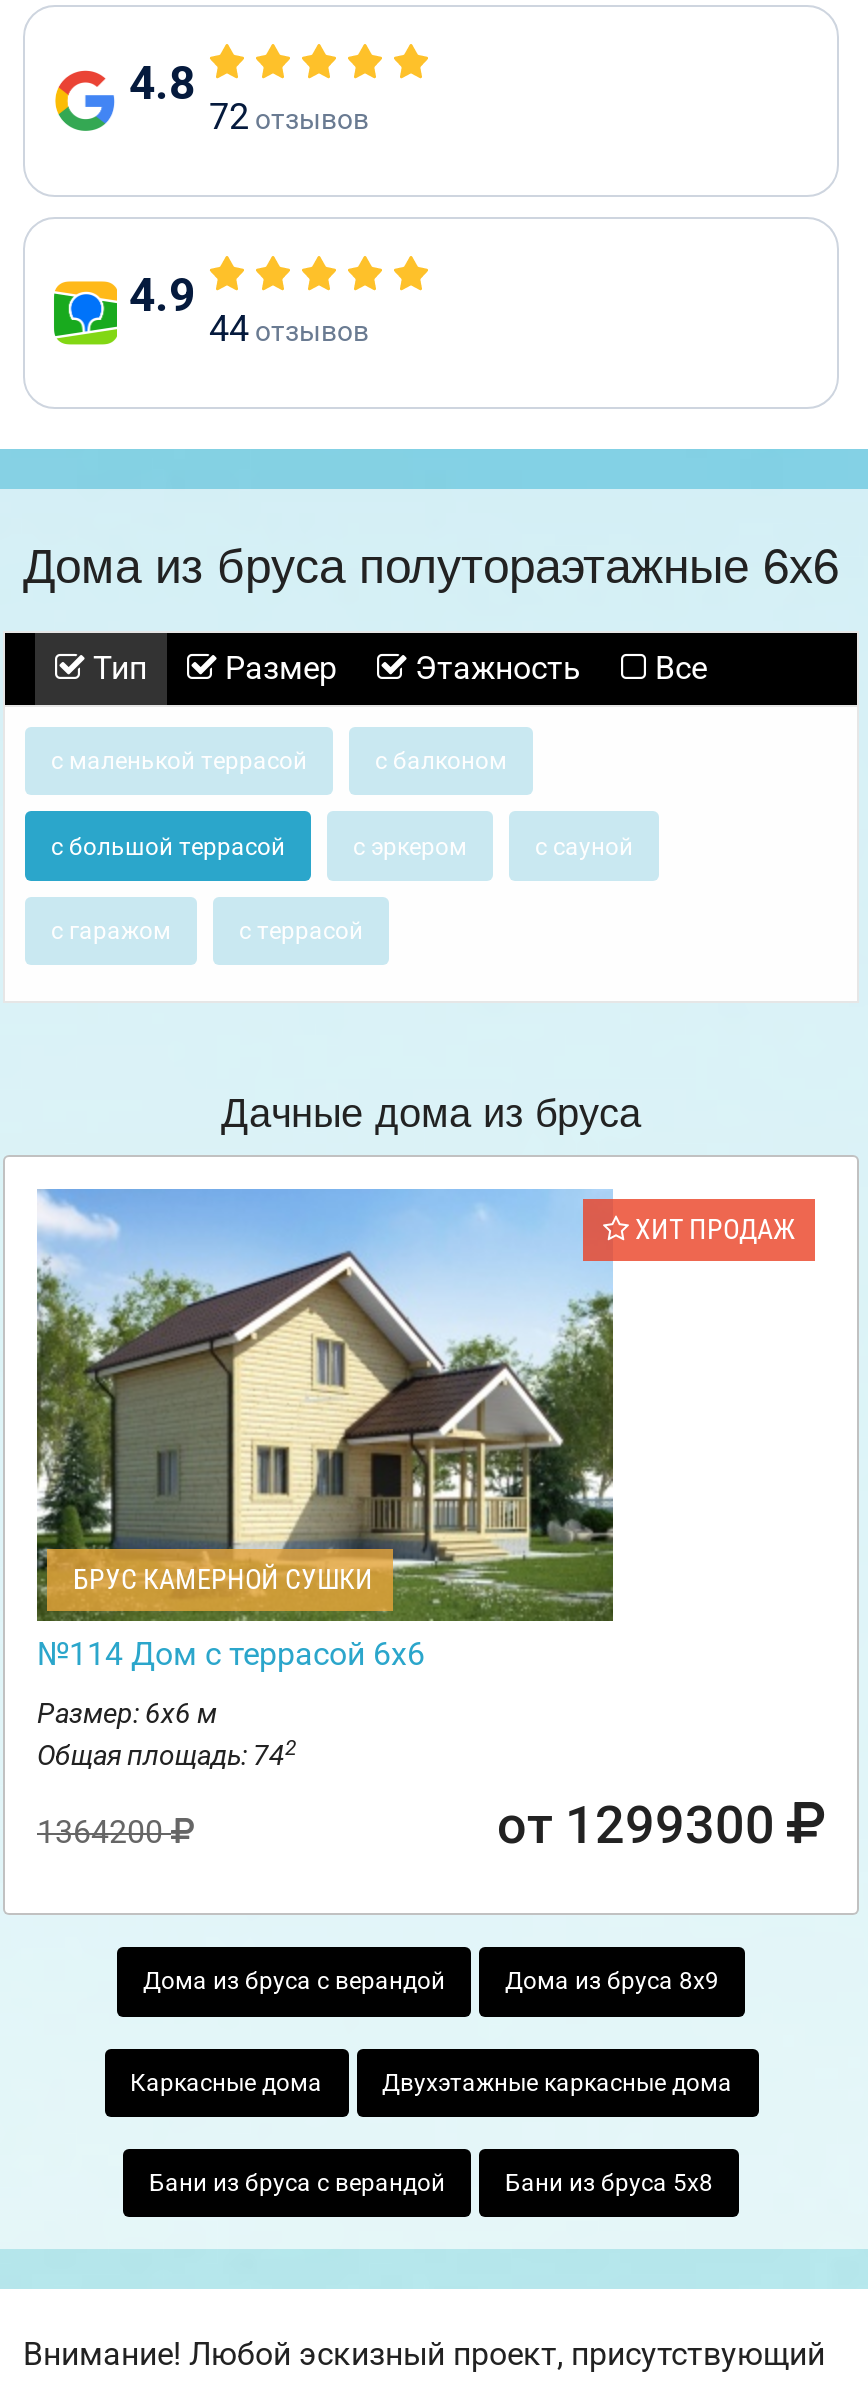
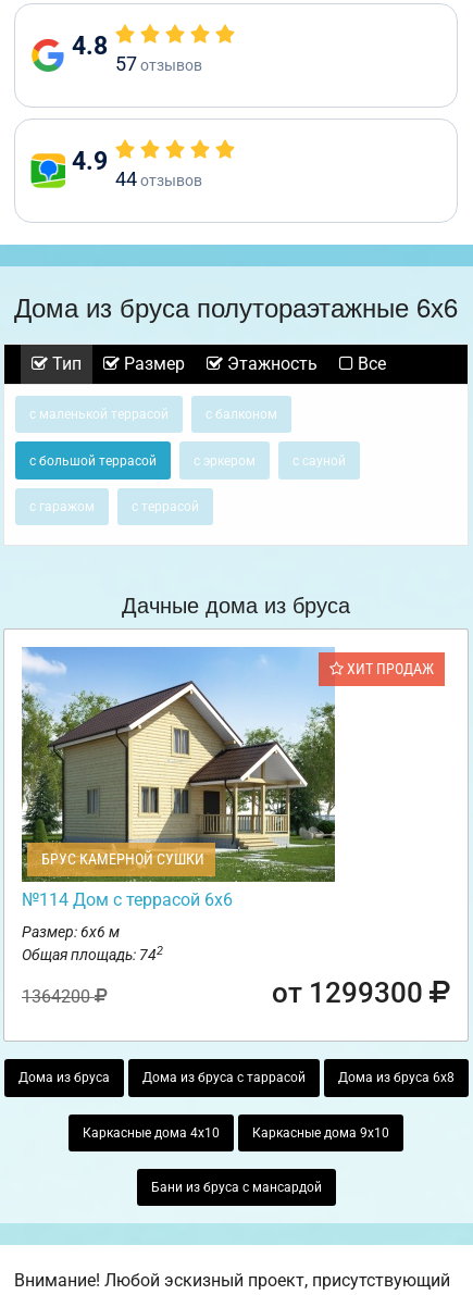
[209,95,369,137] 72 отзывов -> [115,52,202,75] 57 отзывов
[143,1968,719,1996] Дома из бруса с верандой | Дома из бруса 8х9 -> [18,1070,454,1085] Дома из бруса | Дома из бруса с таррасой | Дома из бруса 6х8
[130,2068,732,2096] Каркасные дома | Двухэтажные каркасные дома -> [83,1125,389,1140] Каркасные дома 4х10 | Каркасные дома 9х10
[149,2169,713,2197] Бани из бруса с верандой | Бани из бруса 5х8 -> [151,1180,321,1195] Бани из бруса с мансардой

